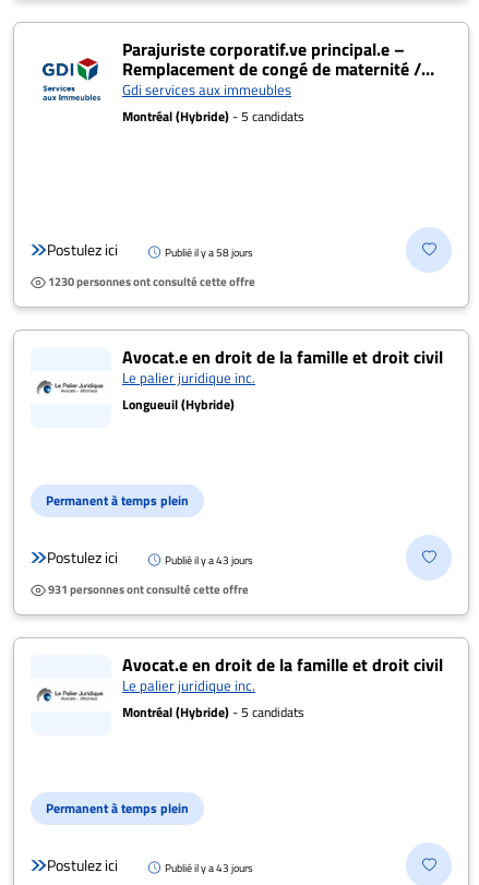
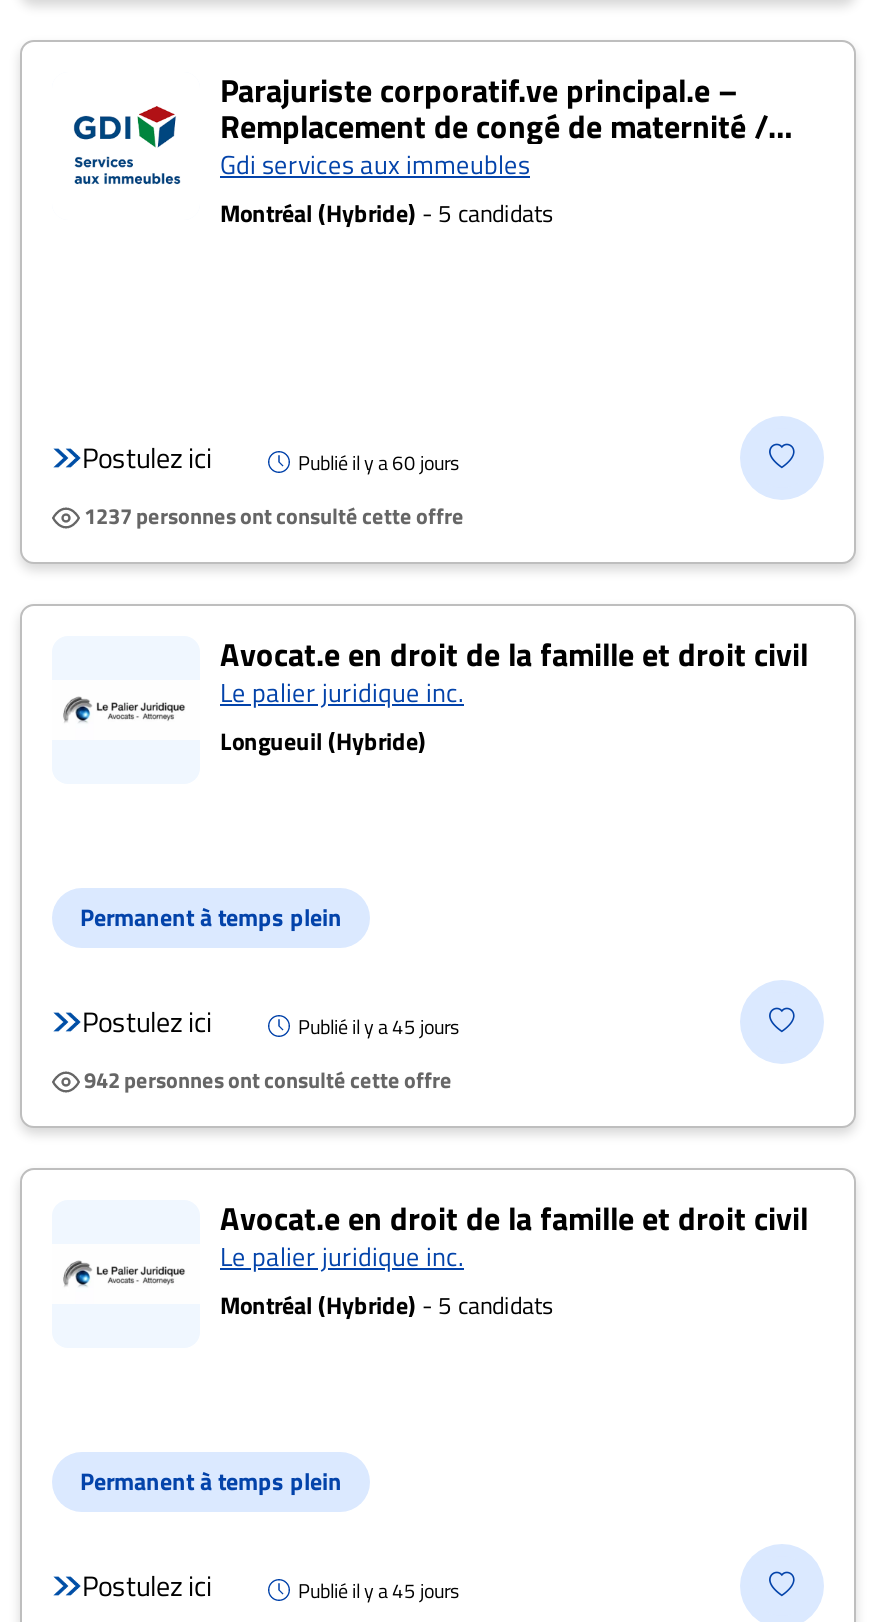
[165,244,253,261] Publié il y a 58 jours -> [298,448,460,478] Publié il y a 60 jours
[46,273,255,290] 1230 personnes ont consulté cette offre -> [80,500,464,532] 1237 personnes ont consulté cette offre
[165,552,253,568] Publié il y a 43 jours -> [298,1012,460,1042] Publié il y a 45 jours
[46,580,249,598] 931 personnes ont consulté cette offre -> [80,1064,452,1096] 942 personnes ont consulté cette offre
[165,860,253,876] Publié il y a 43 jours -> [298,1576,460,1606] Publié il y a 45 jours

